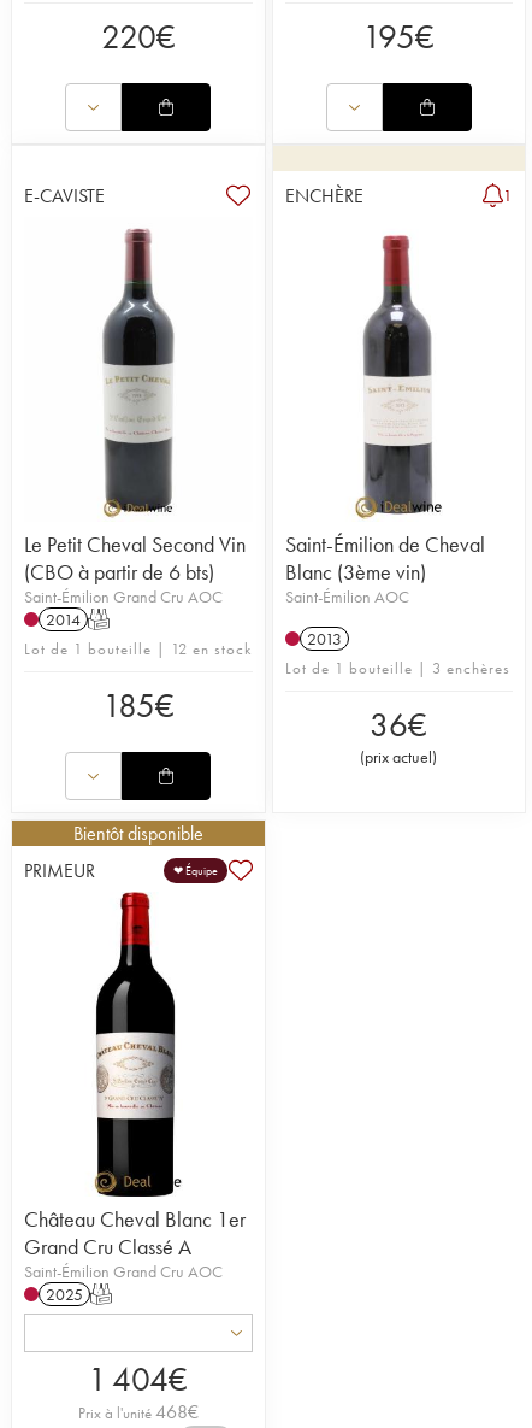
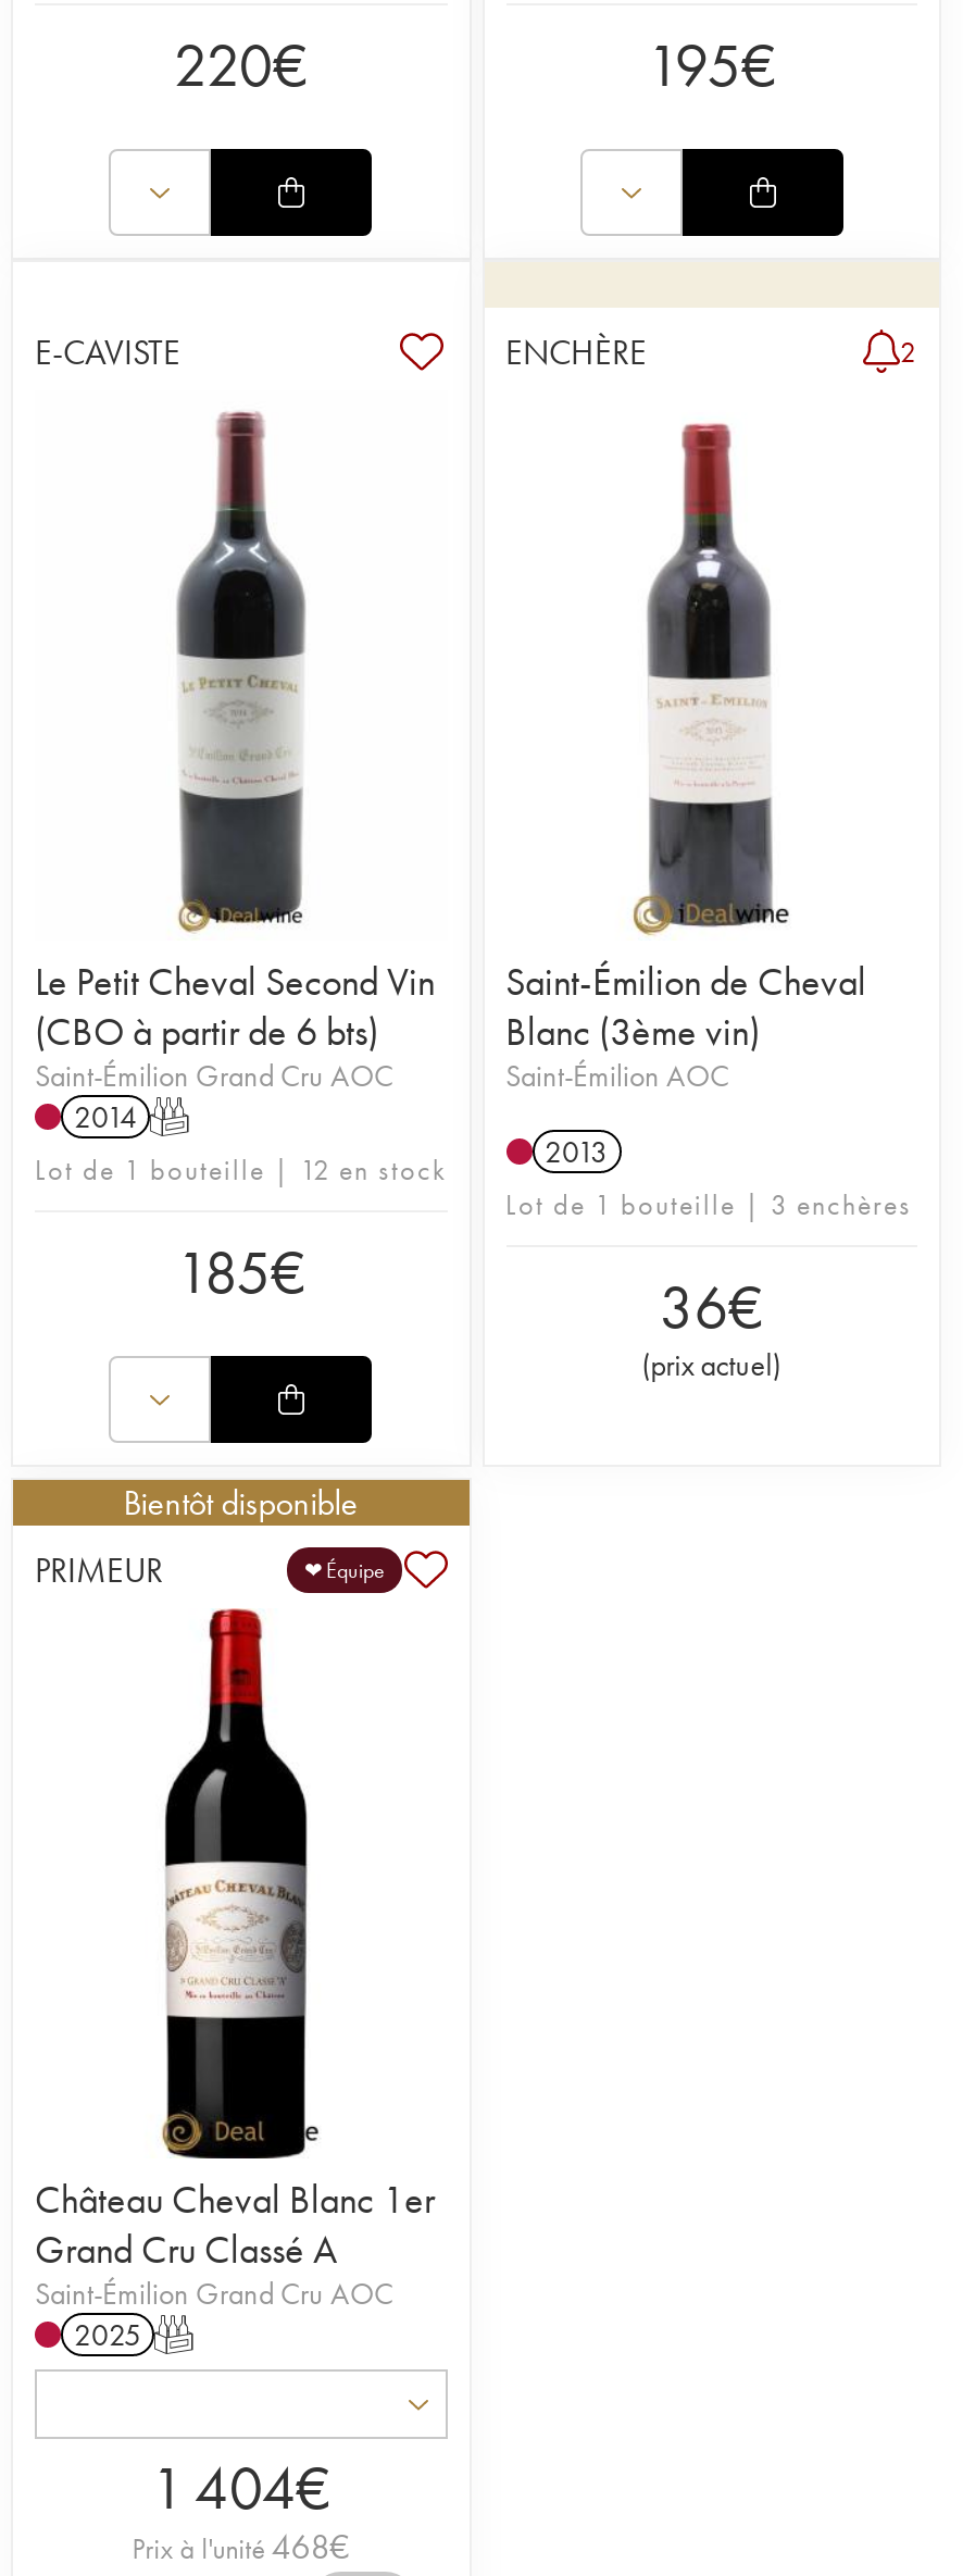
[503,186,512,206] 1 -> [900,334,915,371] 2

